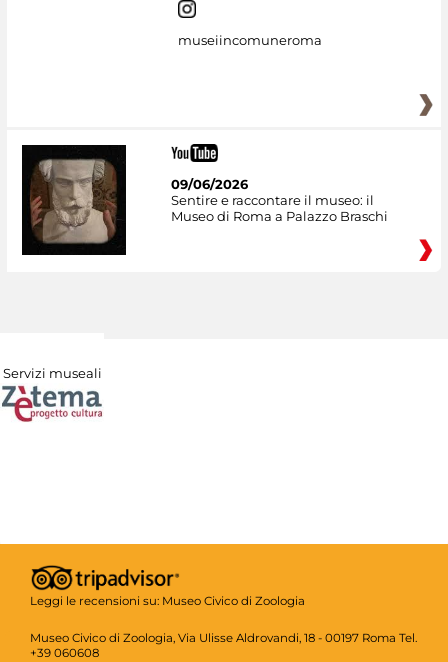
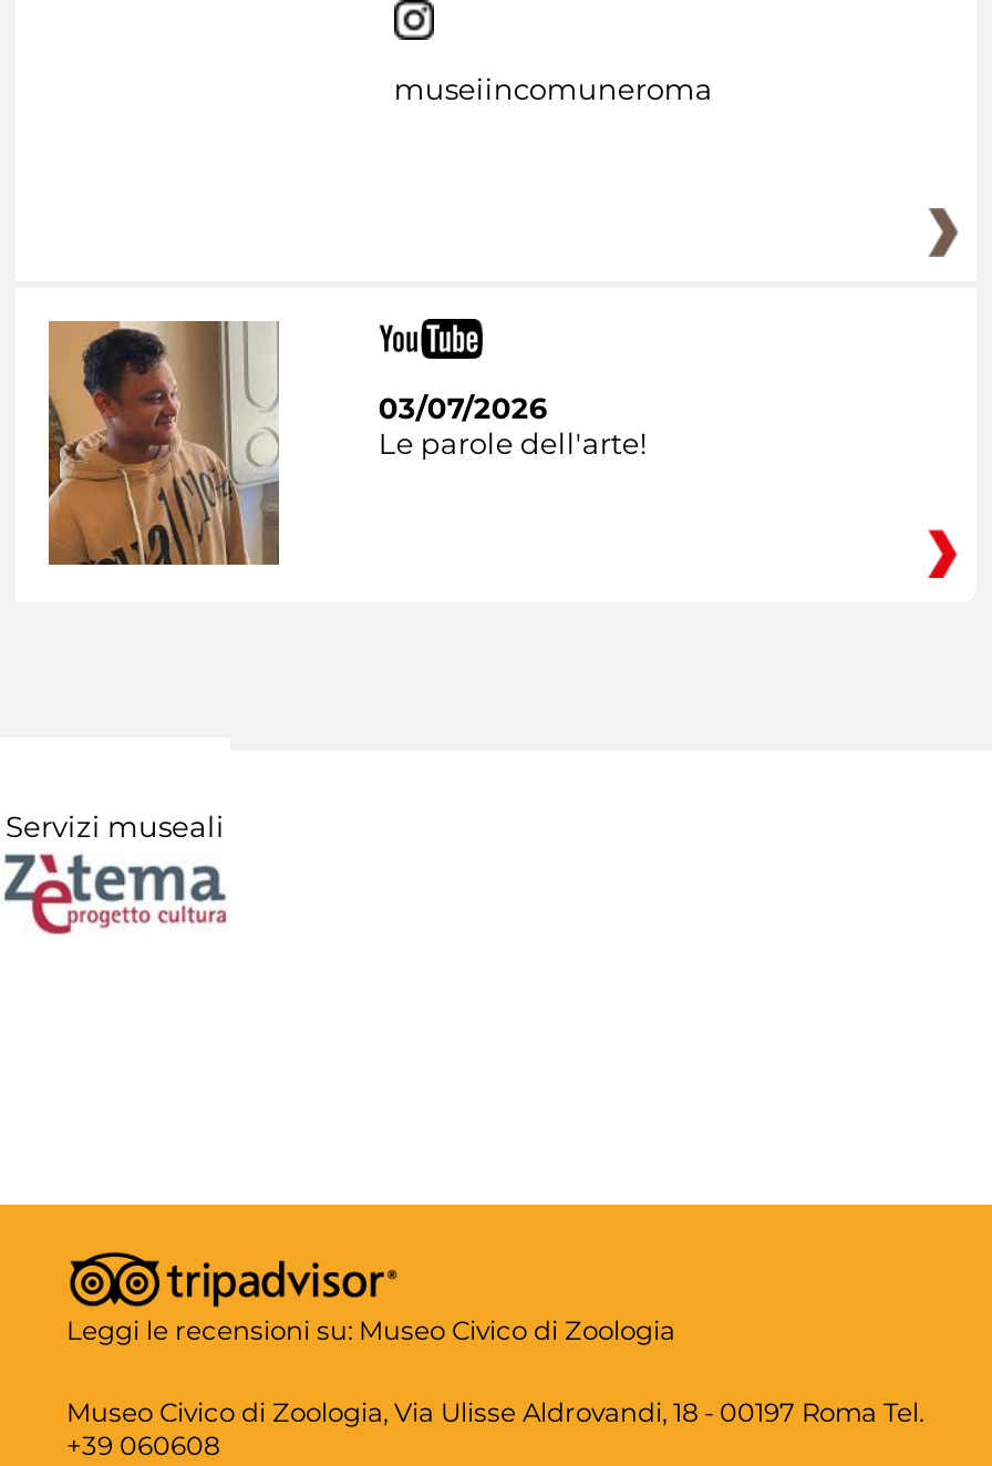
[21,144,127,256] [image] -> [46,319,281,567] [image]
[171,176,388,224] 09/06/2026 | Sentire e raccontare il museo: il | Museo di Roma a Palazzo Braschi -> [378,390,646,461] 03/07/2026 | Le parole dell'arte!

